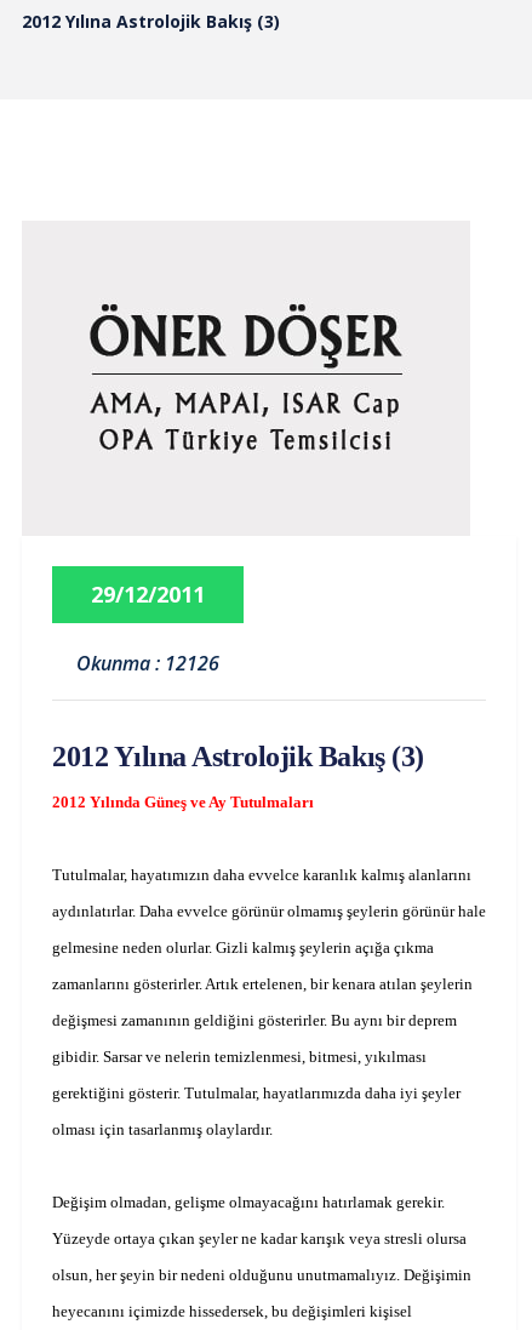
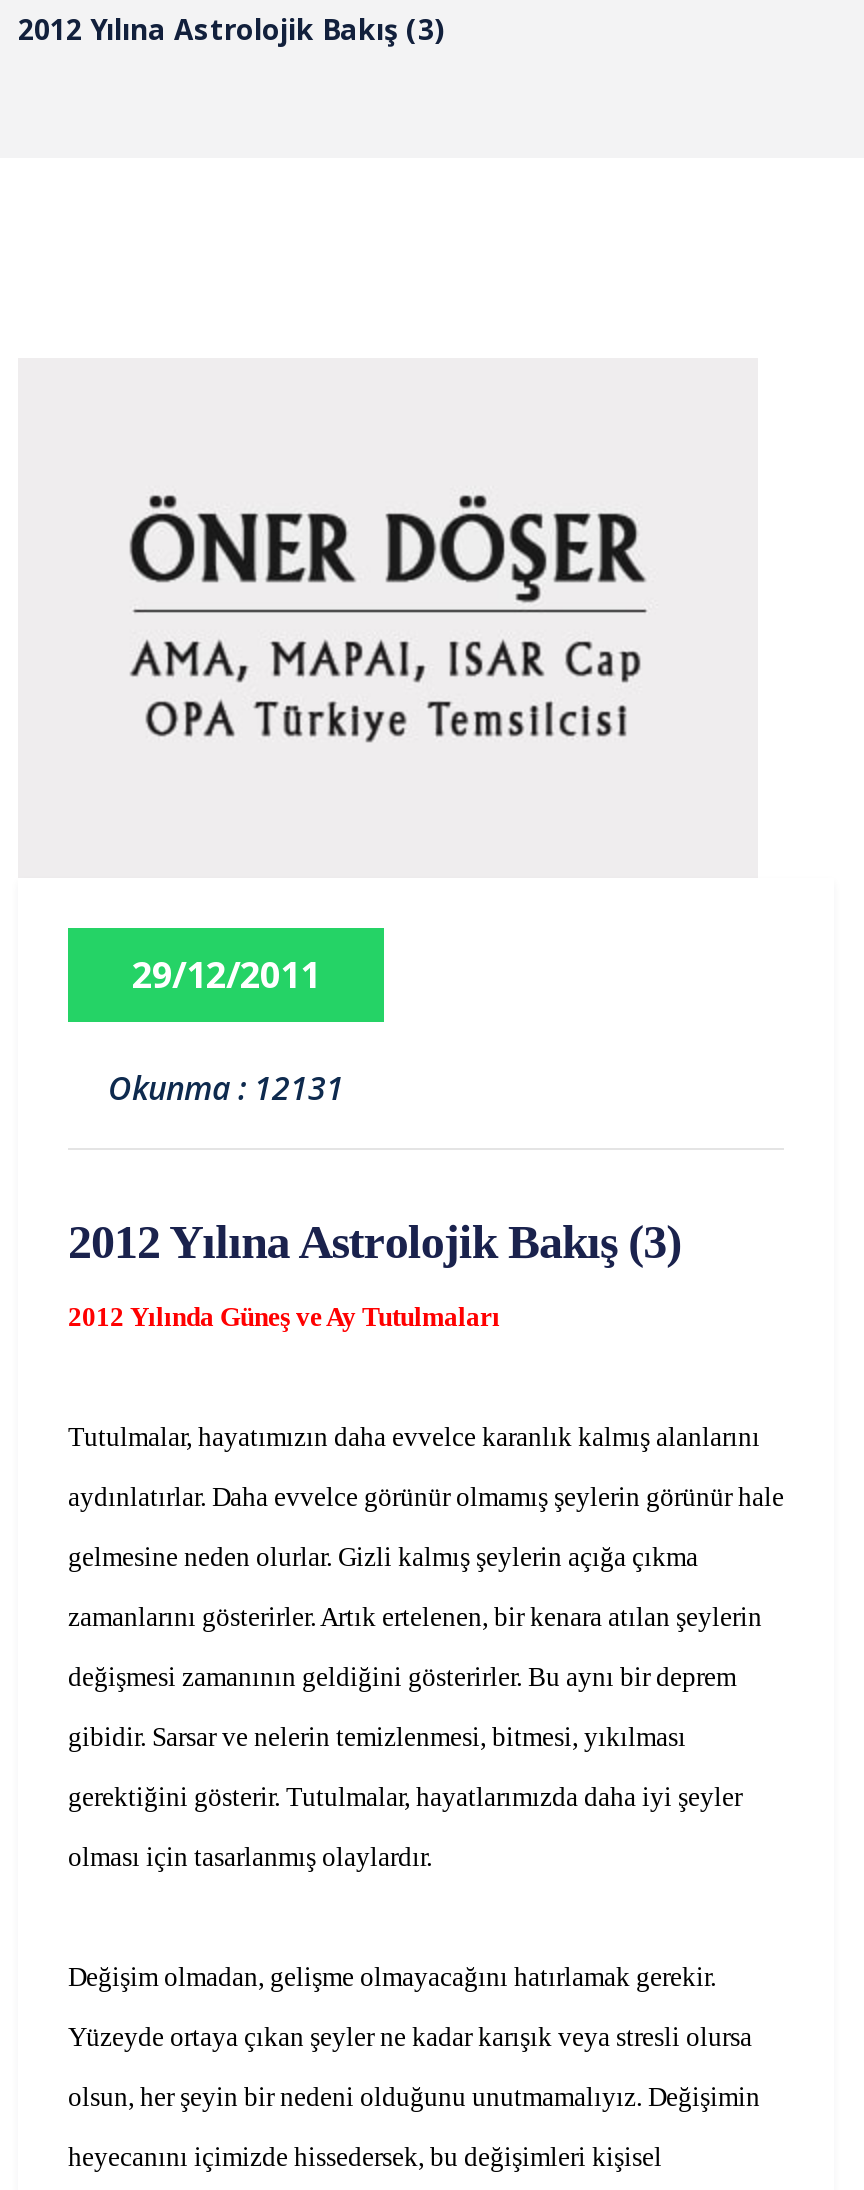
[76,650,219,676] Okunma : 12126 -> [108,1066,344,1110] Okunma : 12131

